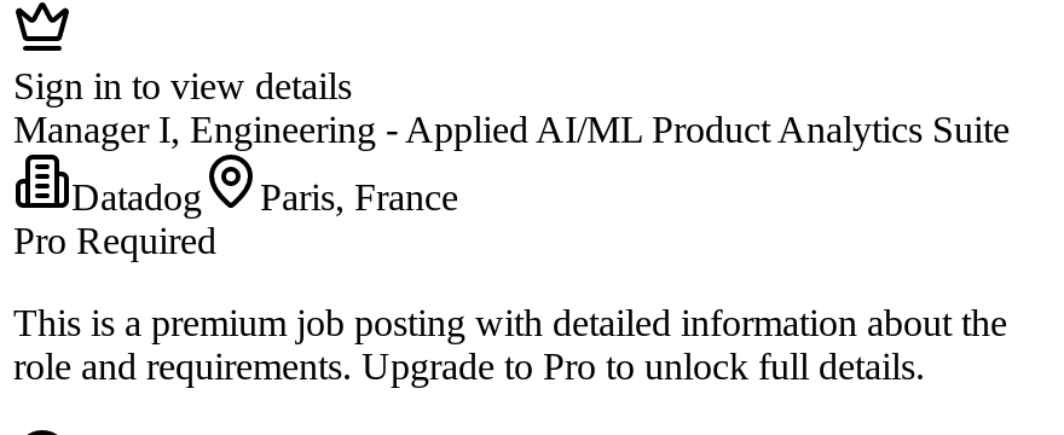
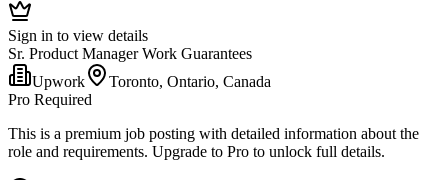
[13,109,1010,150] Manager I, Engineering - Applied AI/ML Product Analytics Suite -> [8,45,252,62] Sr. Product Manager Work Guarantees
[71,177,458,218] Datadog | Paris, France -> [32,73,271,90] Upwork | Toronto, Ontario, Canada

